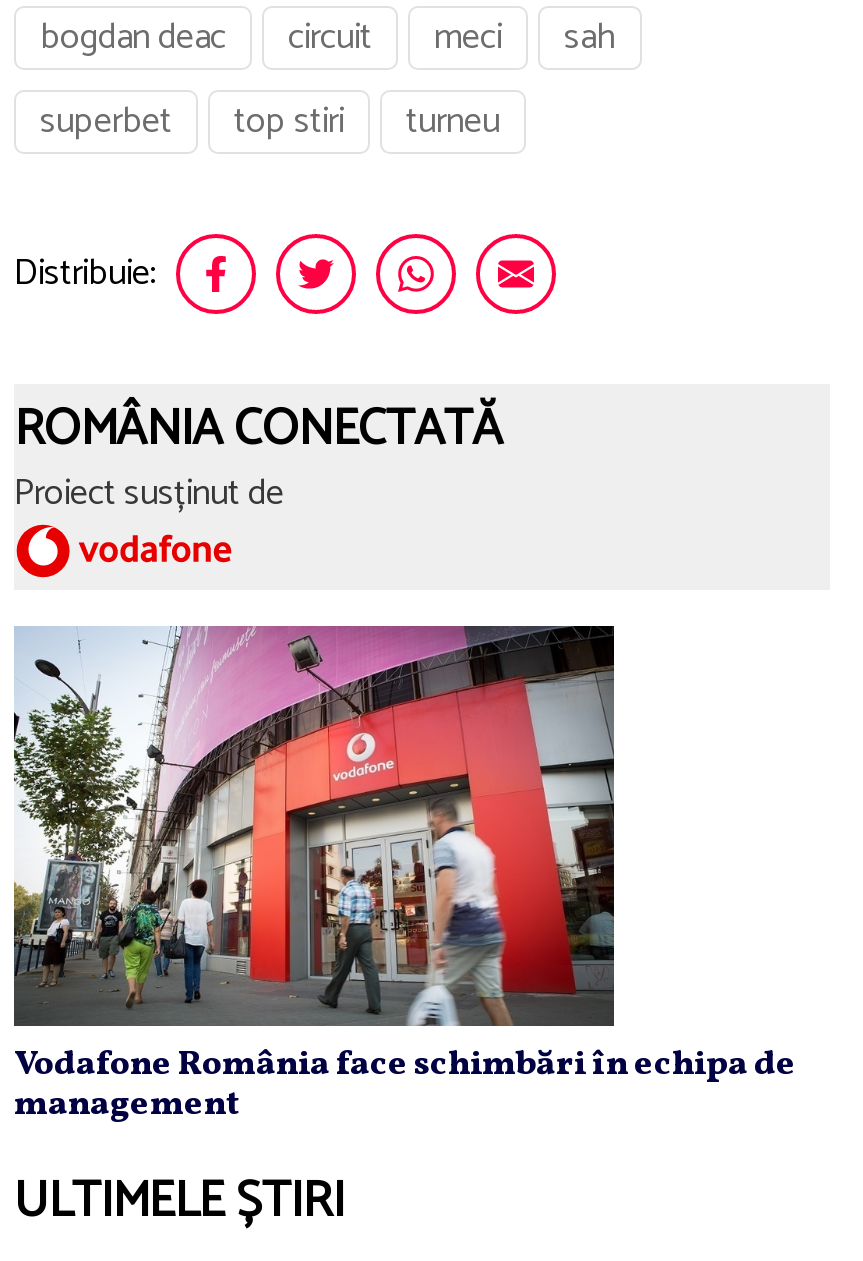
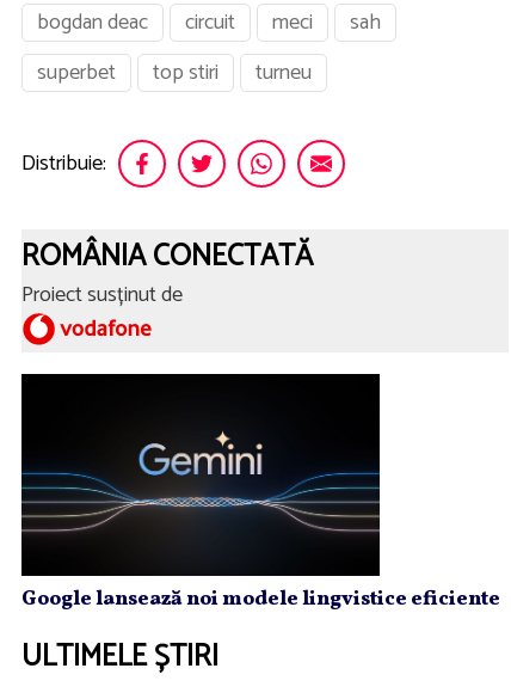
[12,624,796,1128] [image] | Vodafone România face schimbări în echipa de | management -> [20,373,500,613] [image] | Google lansează noi modele lingvistice eficiente

